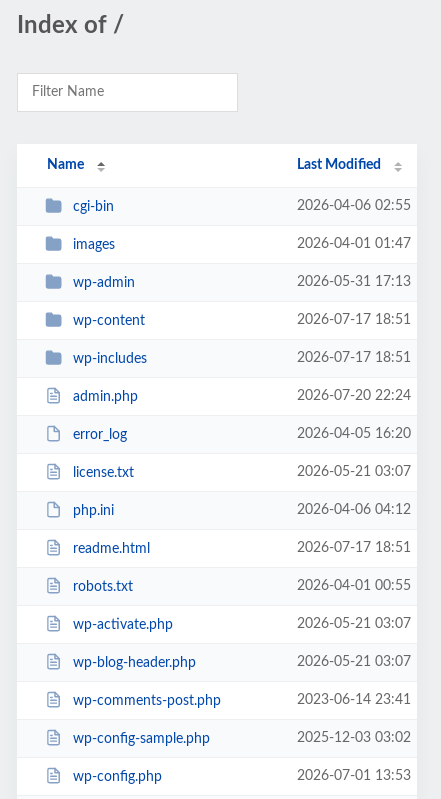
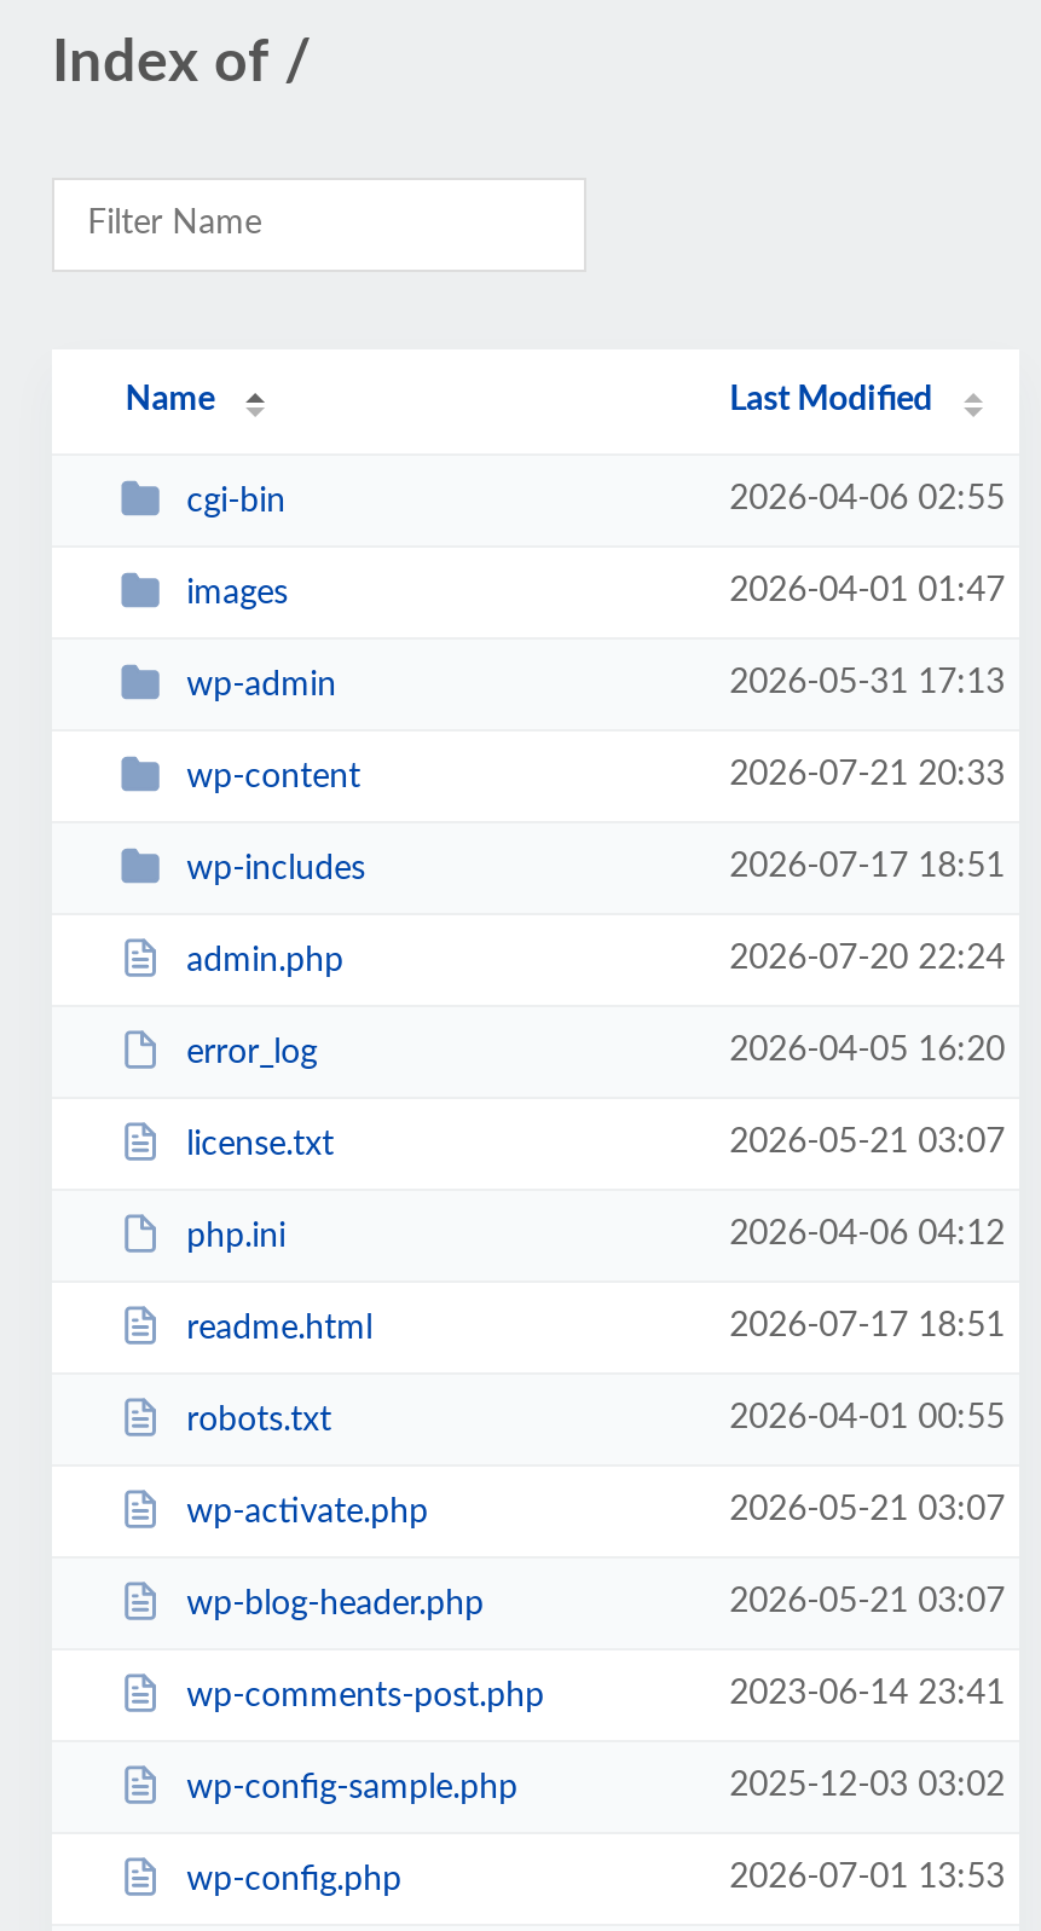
[297,313,411,327] 2026-07-17 18:51 -> [729,758,1005,792] 2026-07-21 20:33

